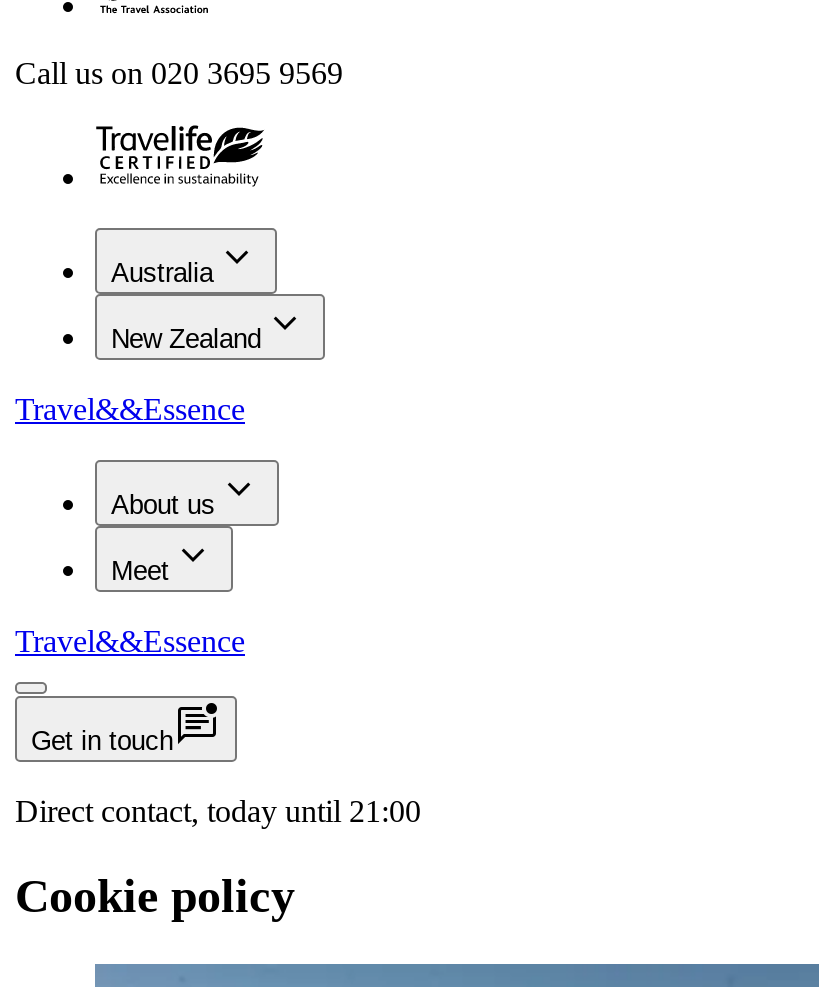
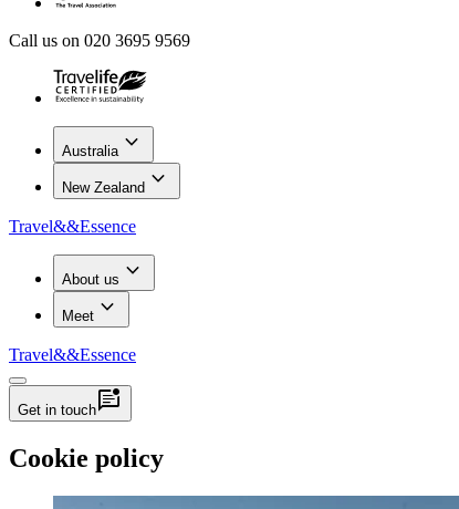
[15,794,421,828] Direct contact, today until 21:00 -> none

